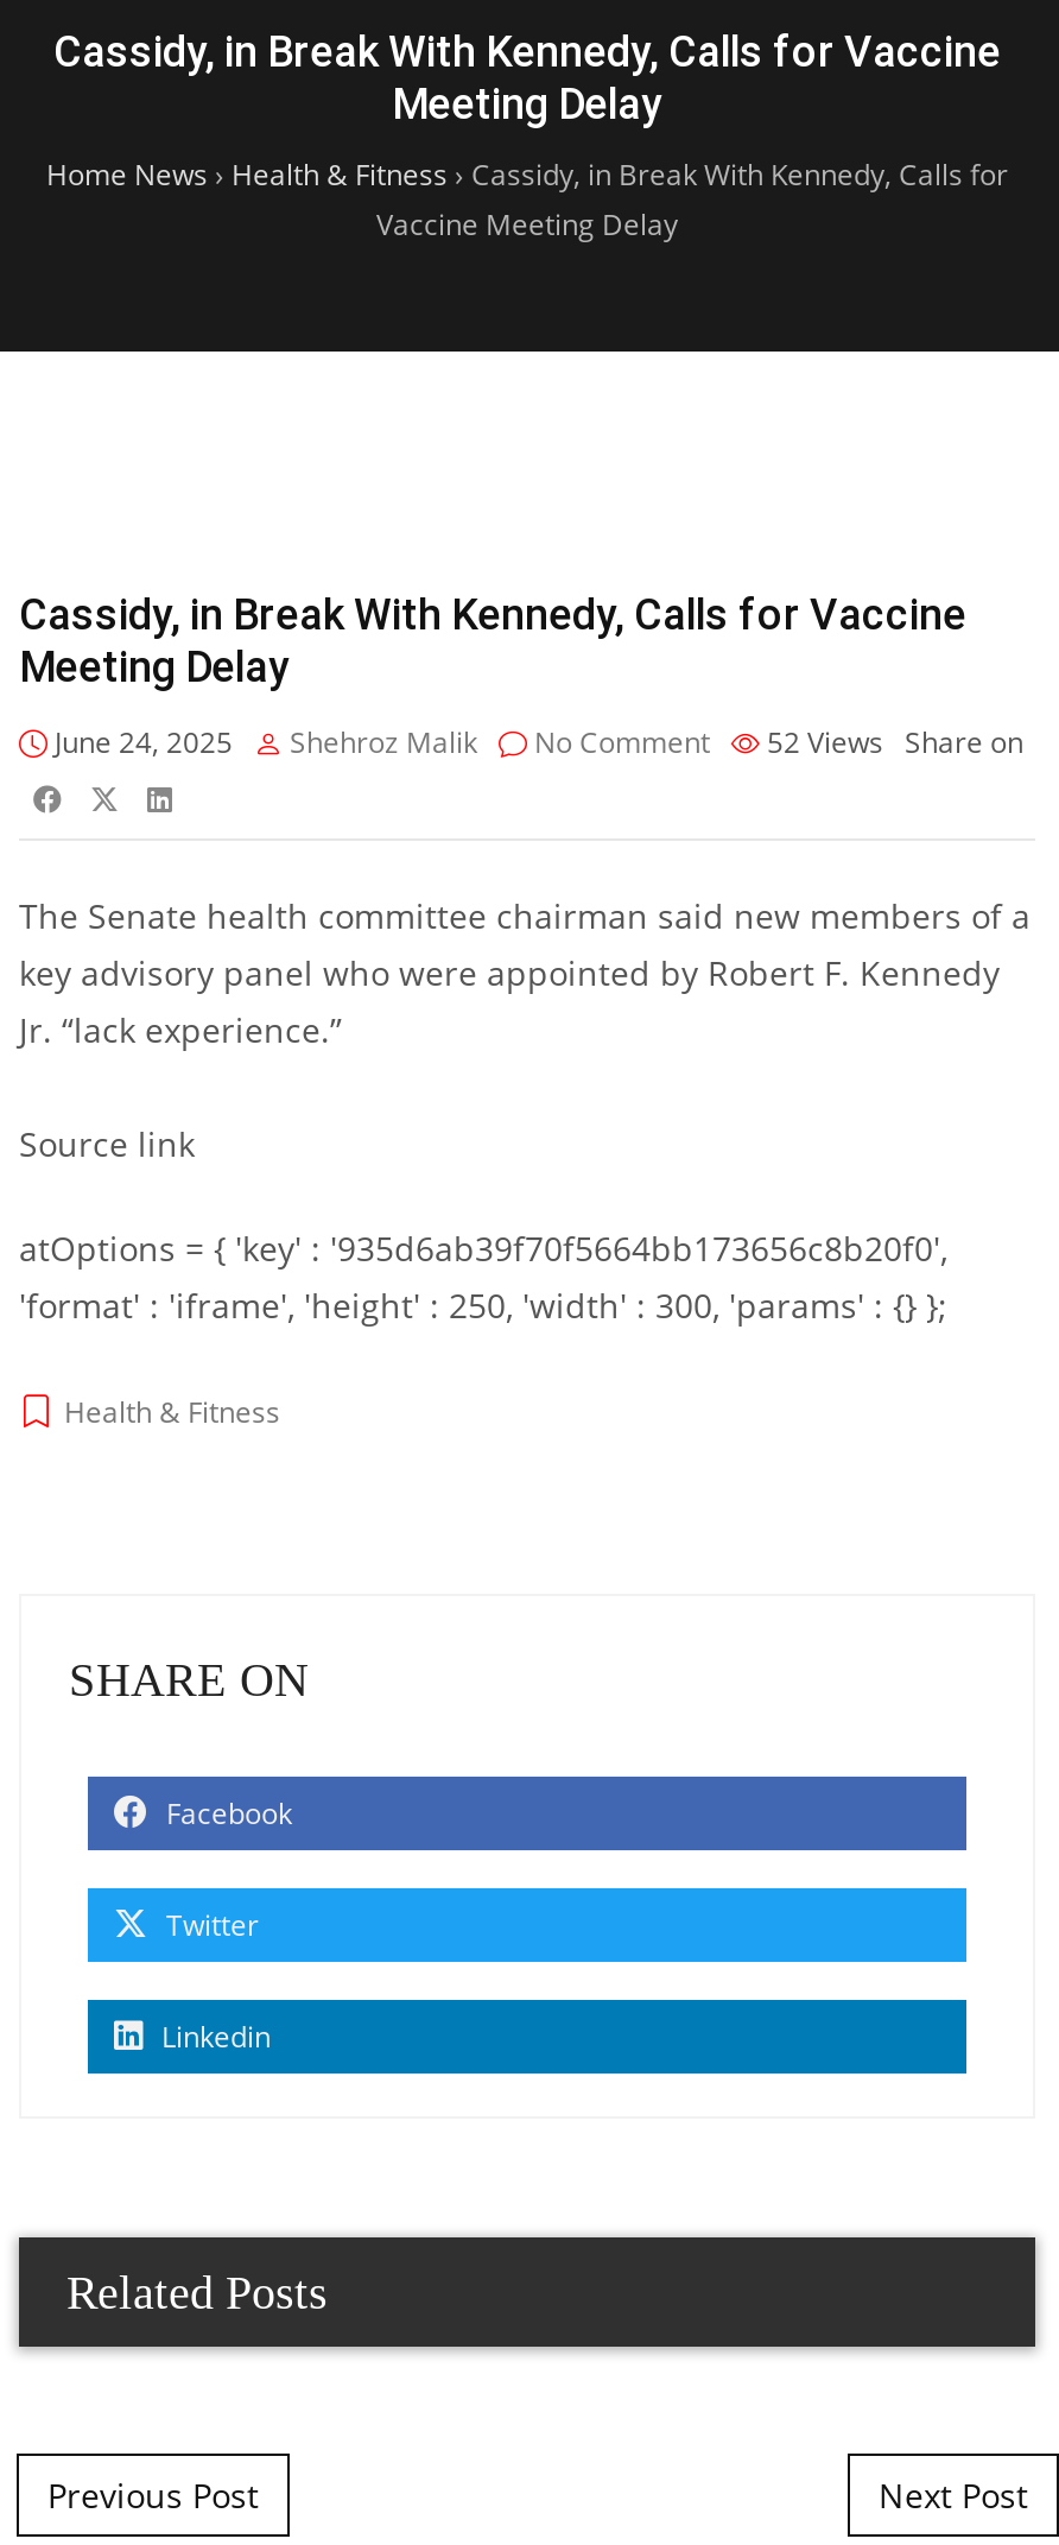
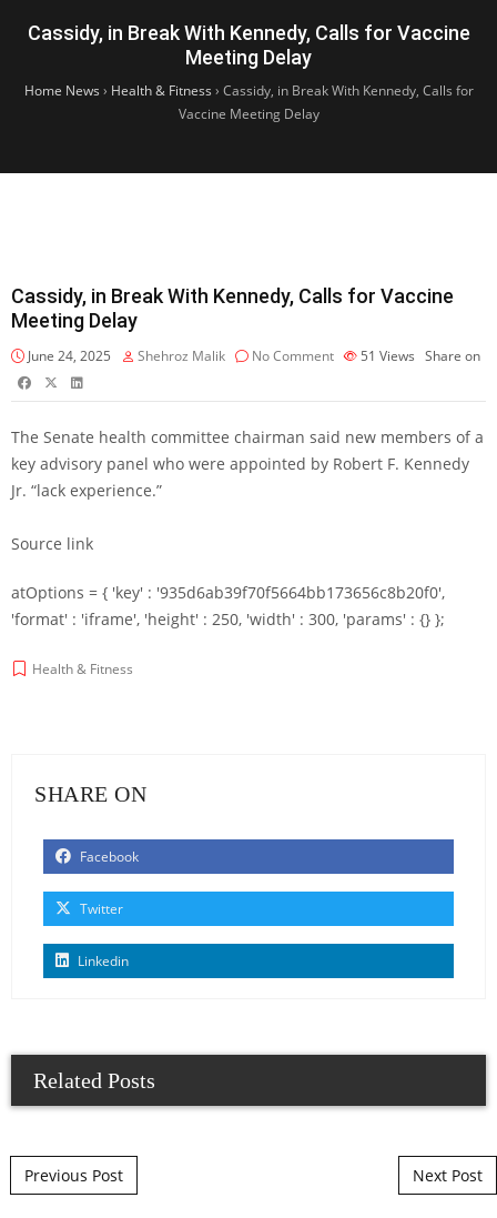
[760,722,1023,762] 52 Views Share on -> [357,346,480,365] 51 Views Share on

